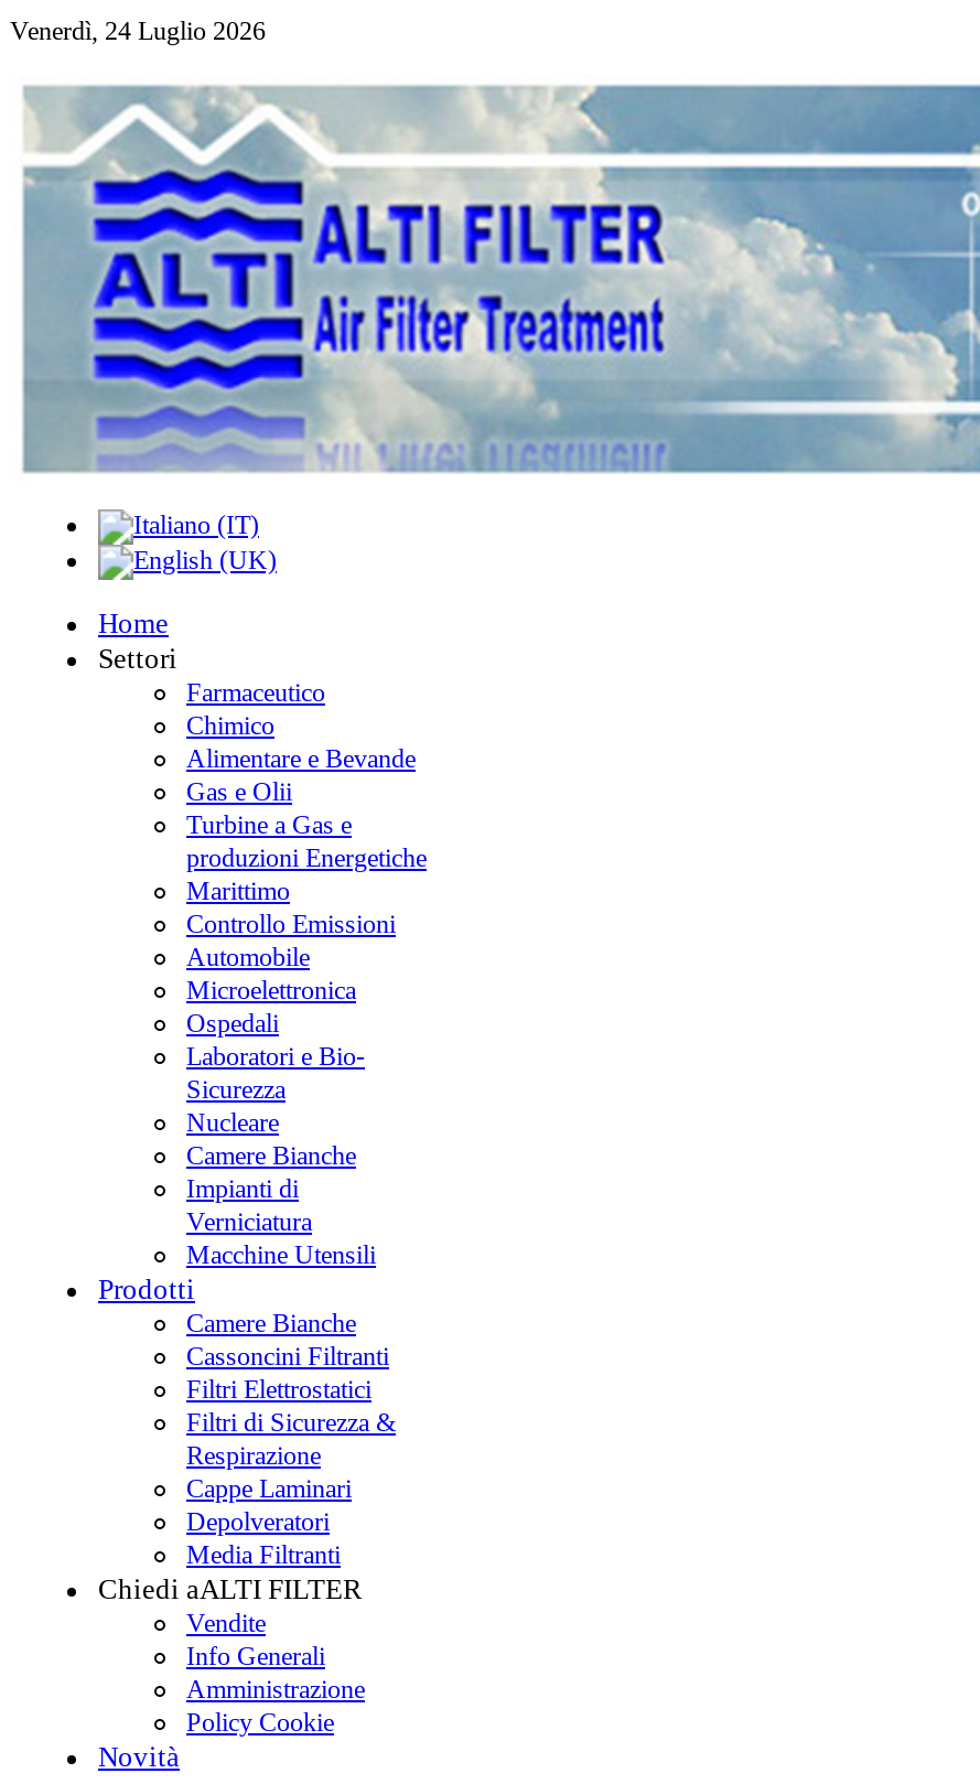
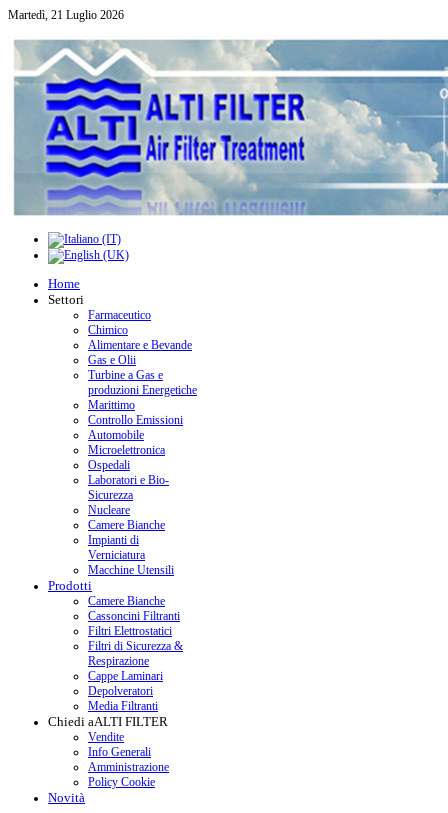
[10,15,266,46] Venerdì, 24 Luglio 2026 -> [8,8,124,22] Martedì, 21 Luglio 2026

